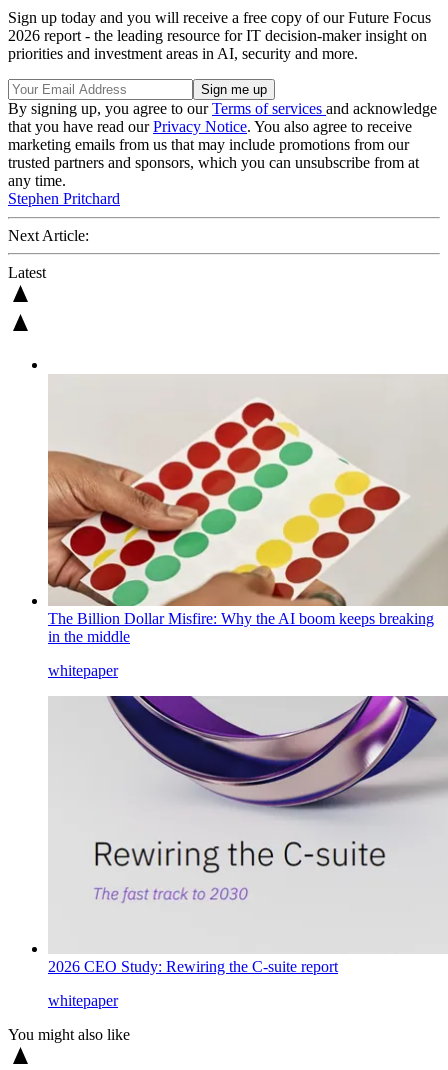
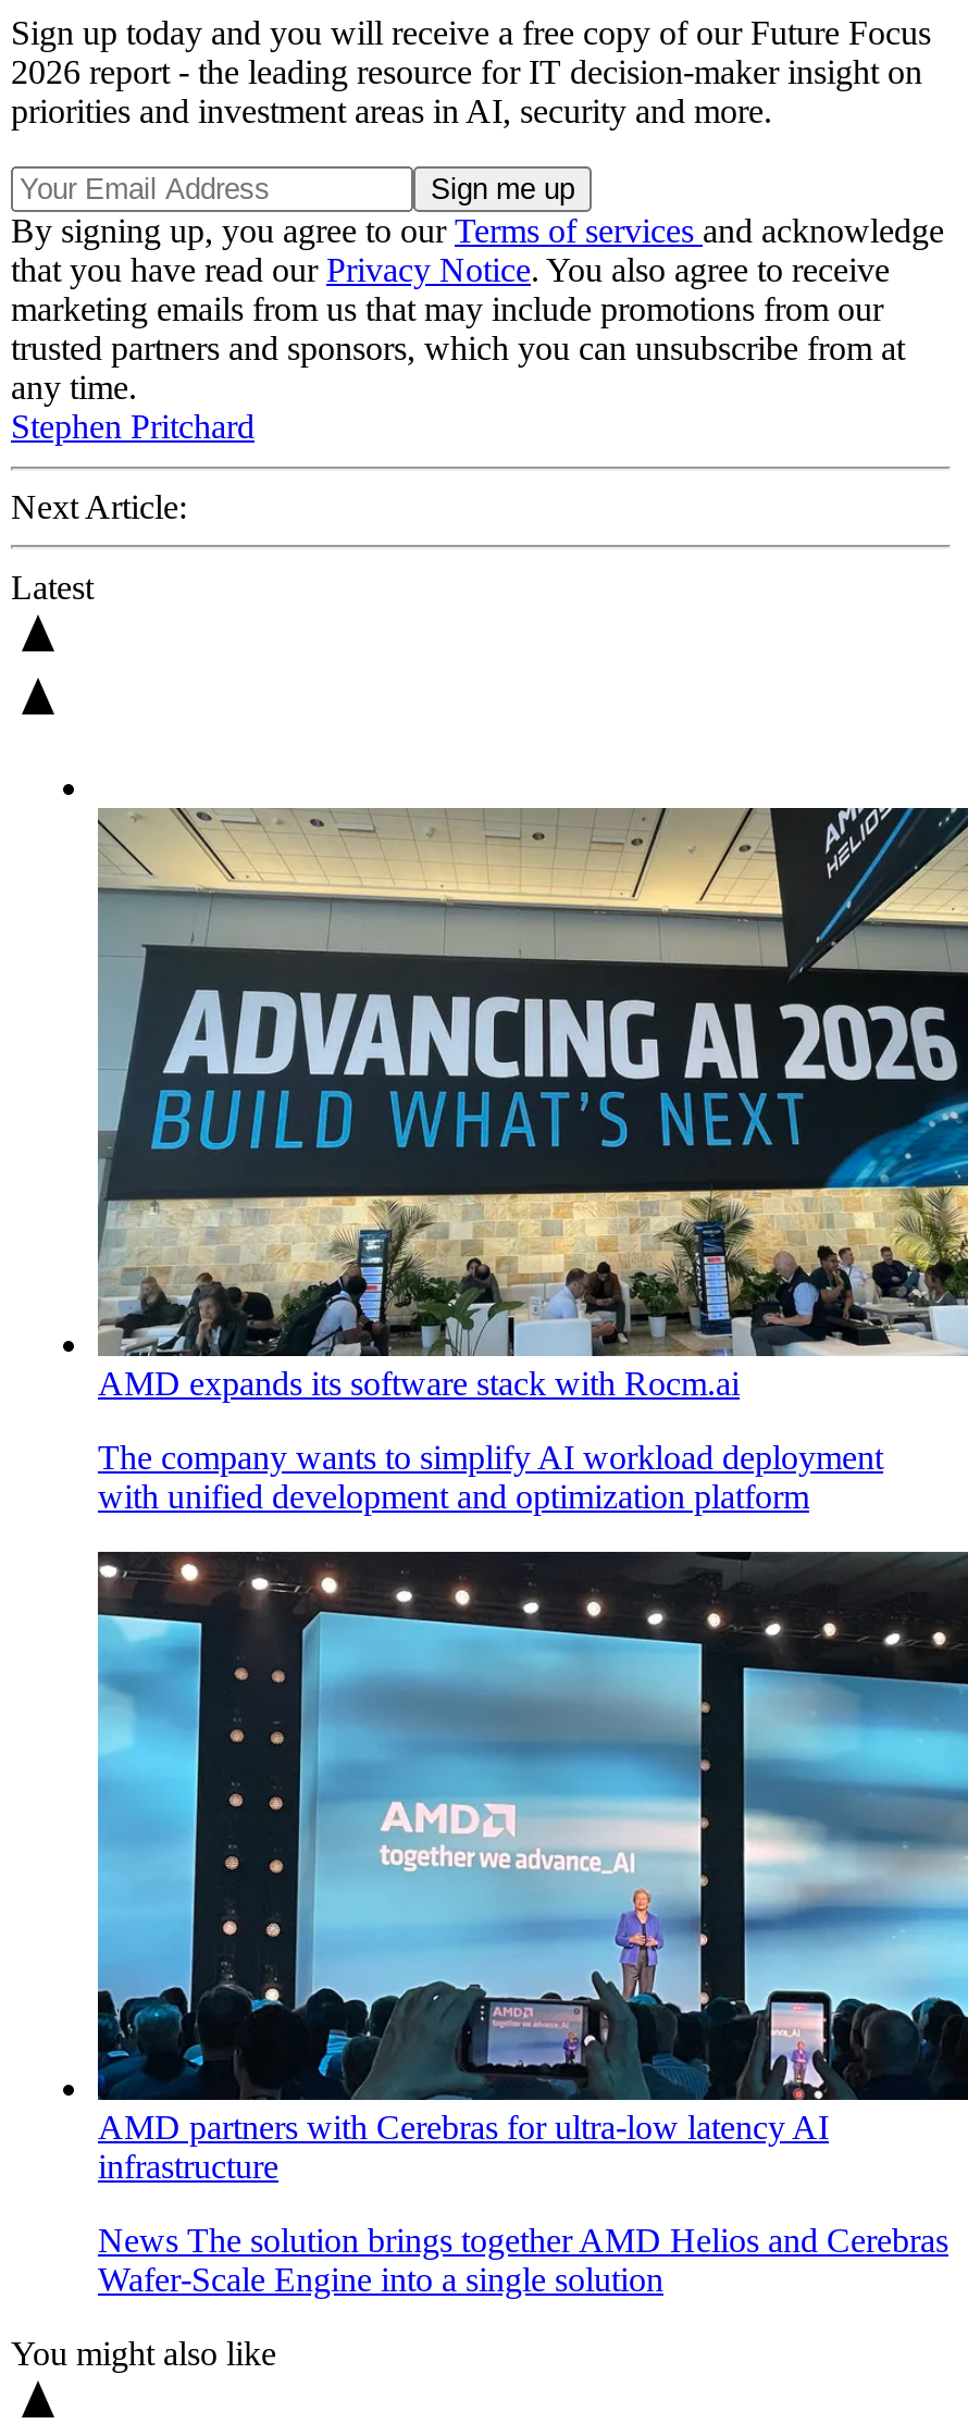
[48,374,445,645] [image] | The Billion Dollar Misfire: Why the AI boom keeps breaking | in the middle -> [96,806,961,1402] [image] | AMD expands its software stack with Rocm.ai
[48,662,118,679] whitepaper -> [98,1439,883,1515] The company wants to simplify AI workload deployment | with unified development and optimization platform
[48,695,445,975] [image] | 2026 CEO Study: Rewiring the C-suite report -> [96,1547,961,2185] [image] | AMD partners with Cerebras for ultra-low latency AI | infrastructure
[48,992,118,1009] whitepaper -> [98,2222,948,2298] News The solution brings together AMD Helios and Cerebras | Wafer-Scale Engine into a single solution

